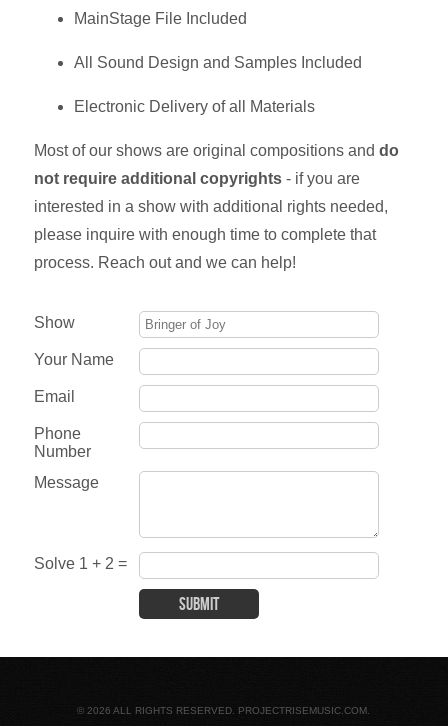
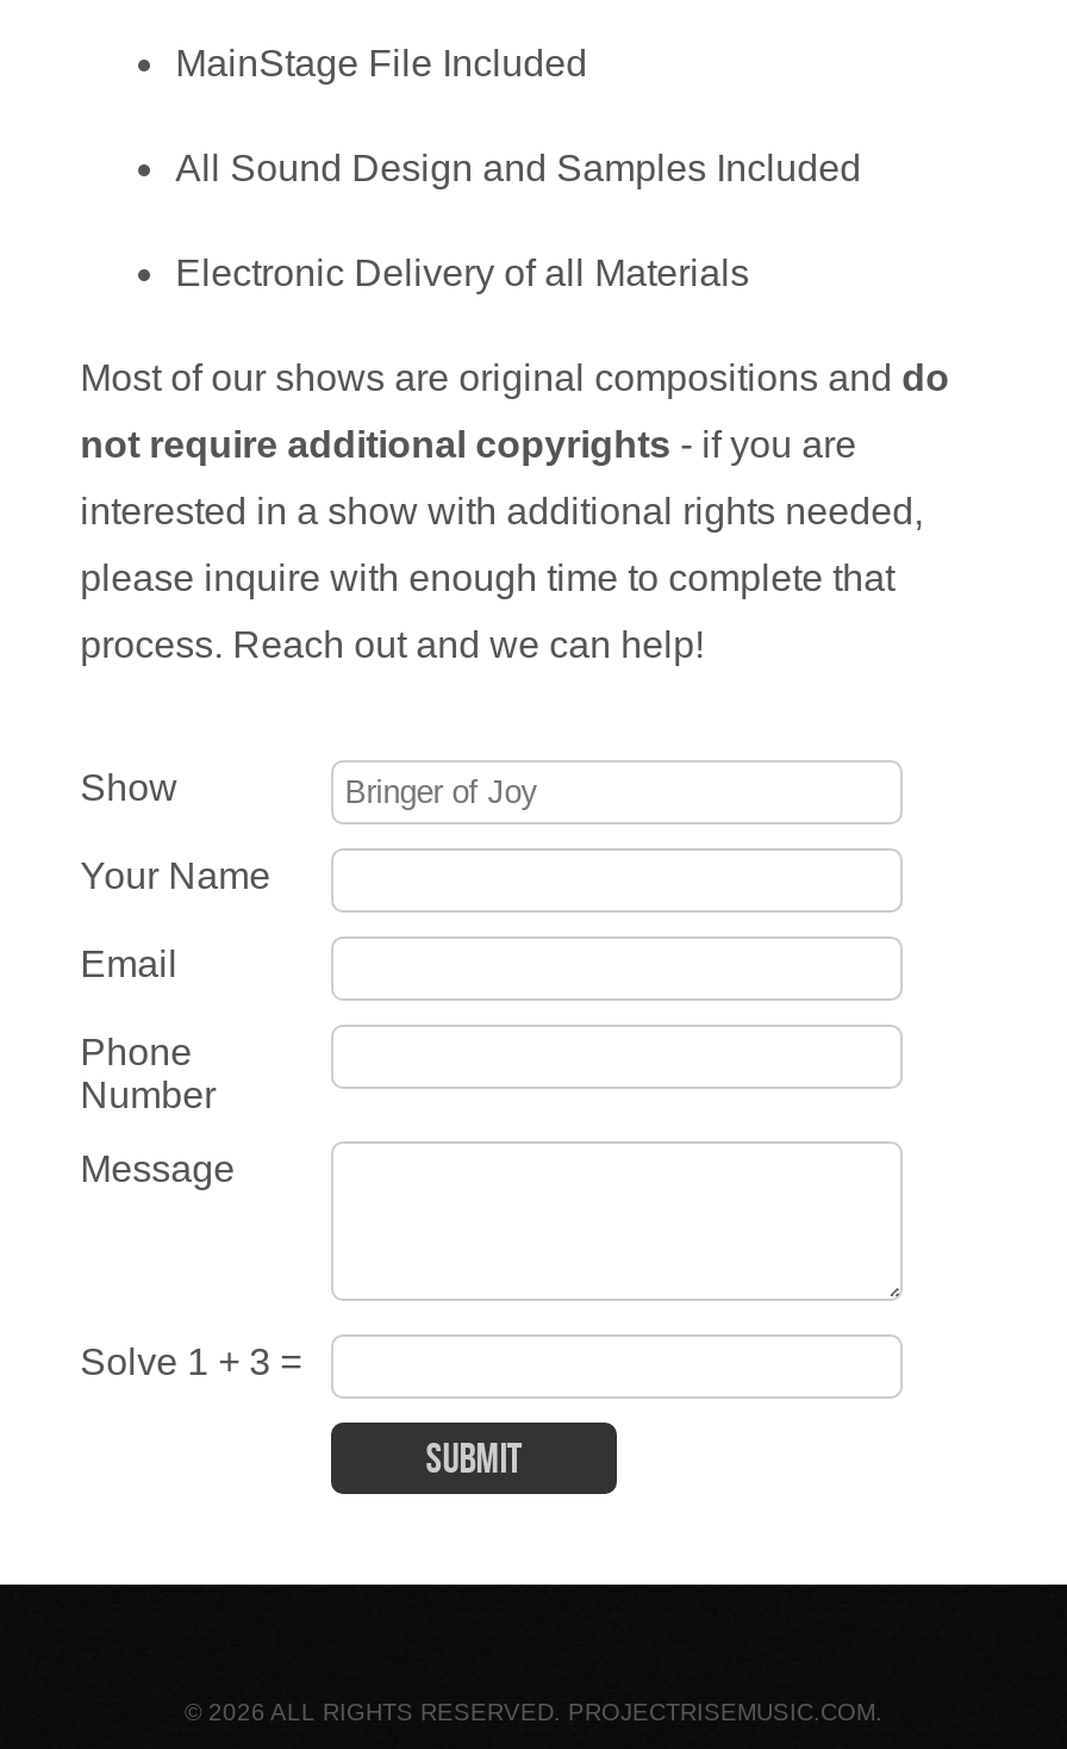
[34,555,127,572] Solve 1 + 2 = -> [80,1342,302,1382] Solve 1 + 3 =

